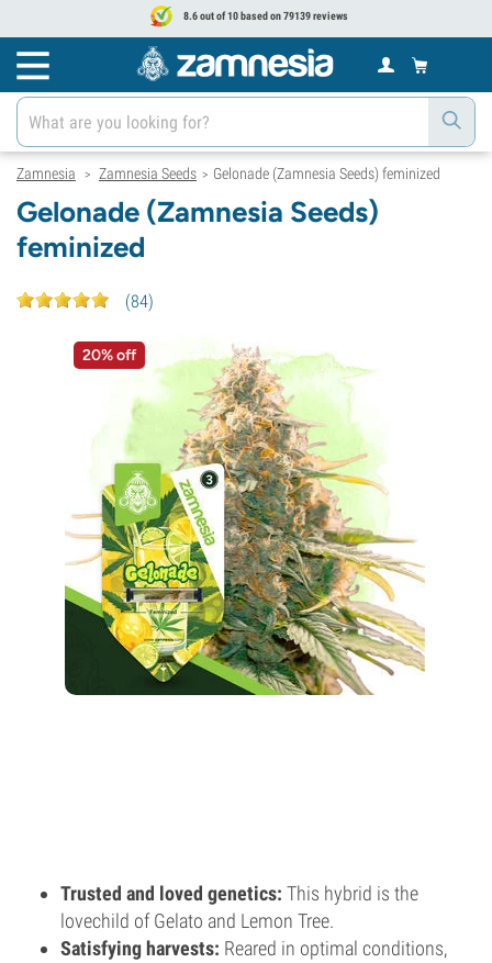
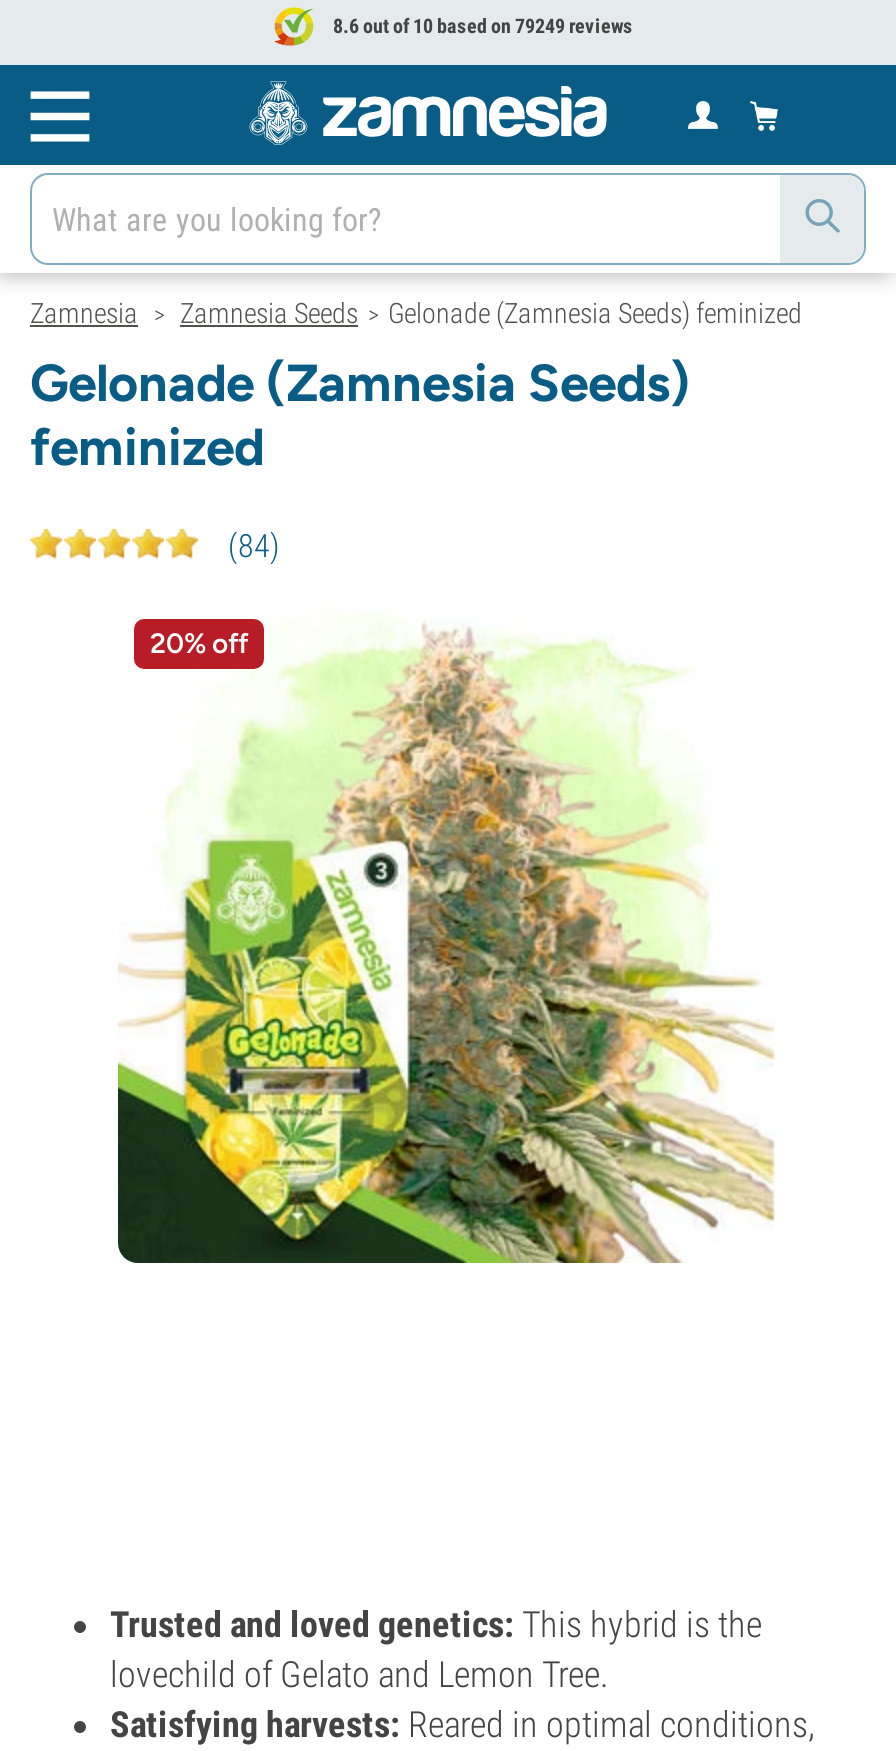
[181,10,348,22] 8.6 out of 10 based on 79139 reviews -> [329,15,633,37] 8.6 out of 10 based on 79249 reviews

